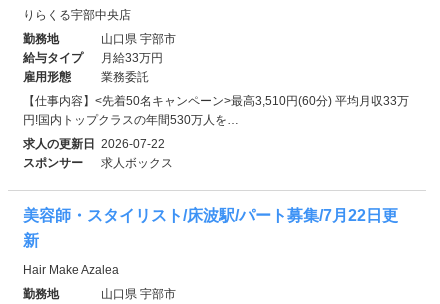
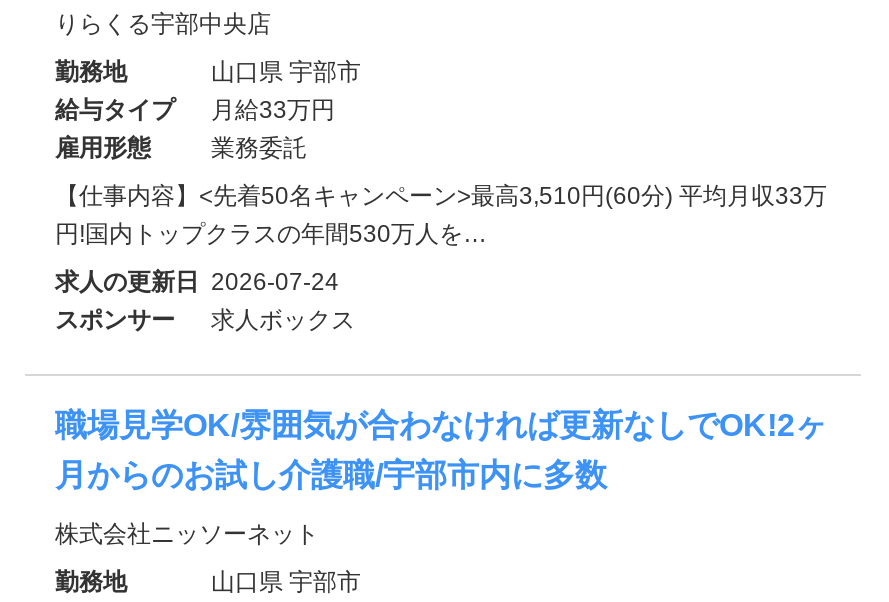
[23,137,165,151] 求人の更新日 2026-07-22 -> [55,267,339,295] 求人の更新日 2026-07-24
[23,207,398,224] 美容師・スタイリスト/床波駅/パート募集/7月22日更 -> [55,407,827,441] 職場見学OK/雰囲気が合わなければ更新なしでOK!2ヶ
[23,232,39,249] 新 -> [55,457,607,491] 月からのお試し介護職/宇部市内に多数
[23,263,119,277] Hair Make Azalea -> [55,519,319,547] 株式会社ニッソーネット

